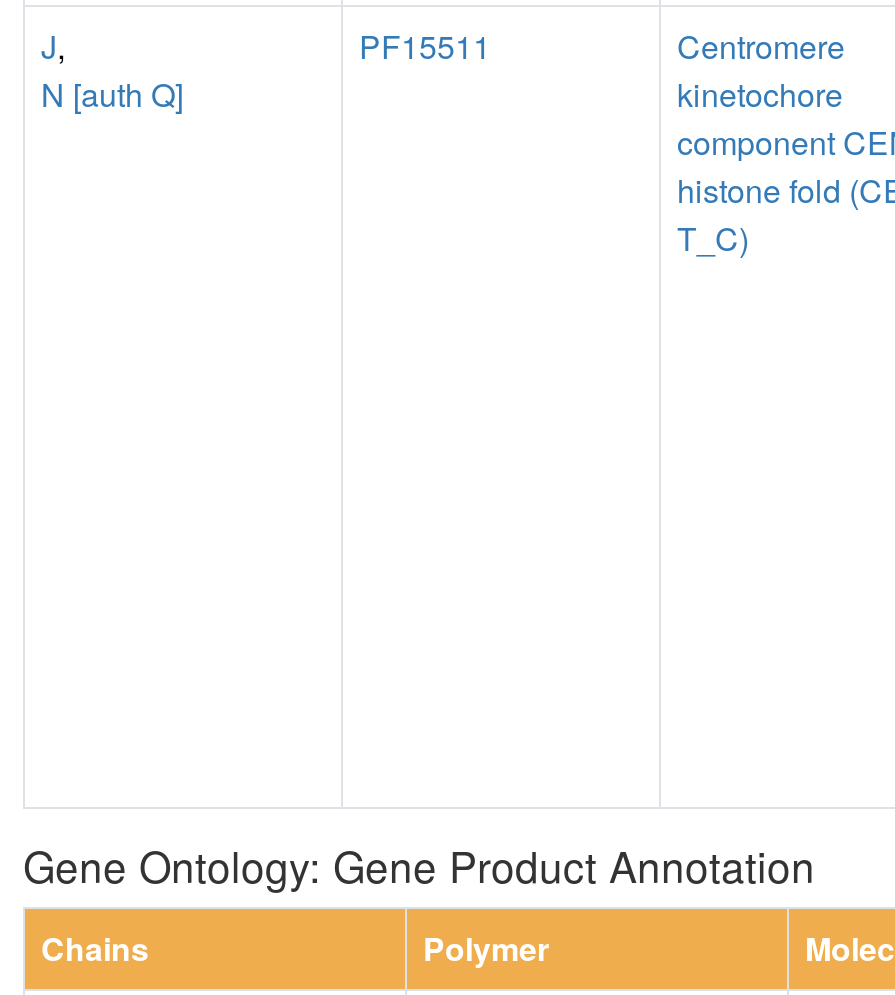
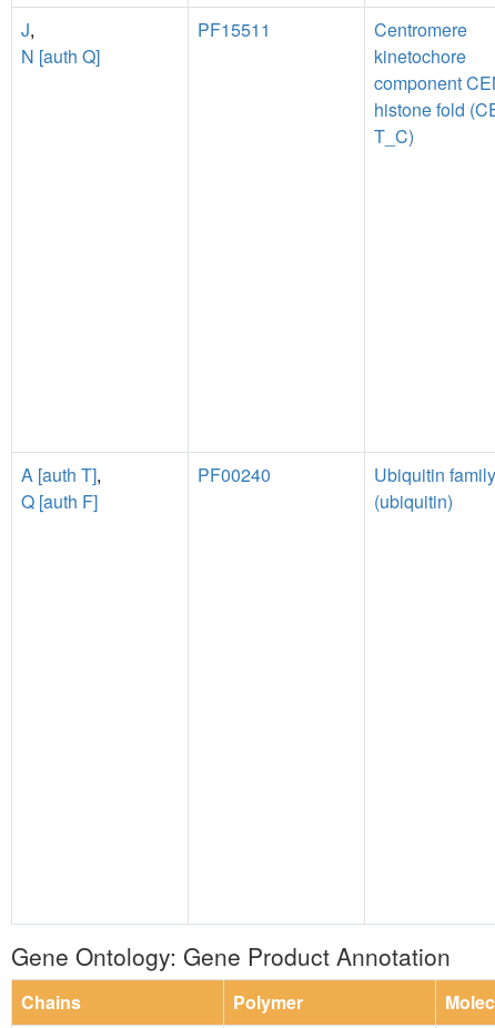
none -> [21,461,101,514] A [auth T], | Q [auth F]
none -> [198,461,495,514] PF00240 | Ubiquitin family | (ubiquitin)

